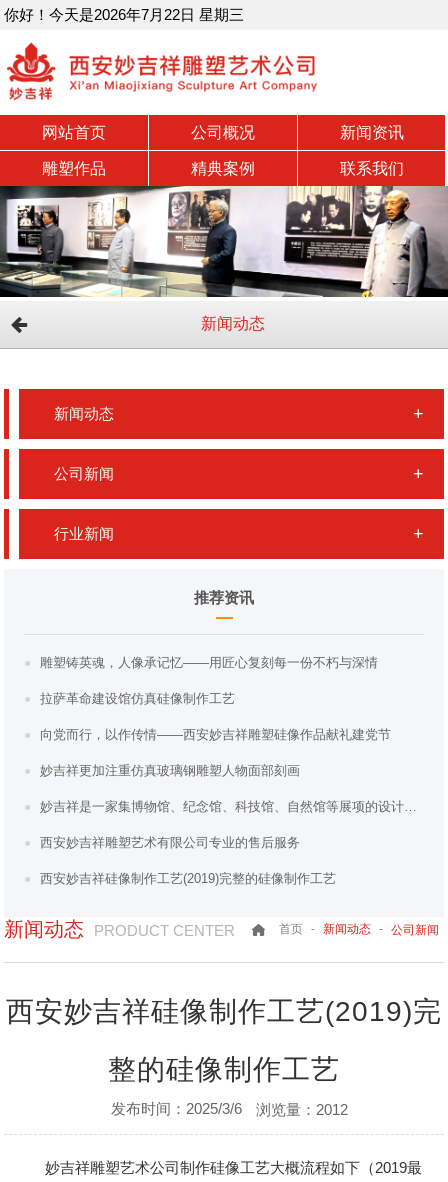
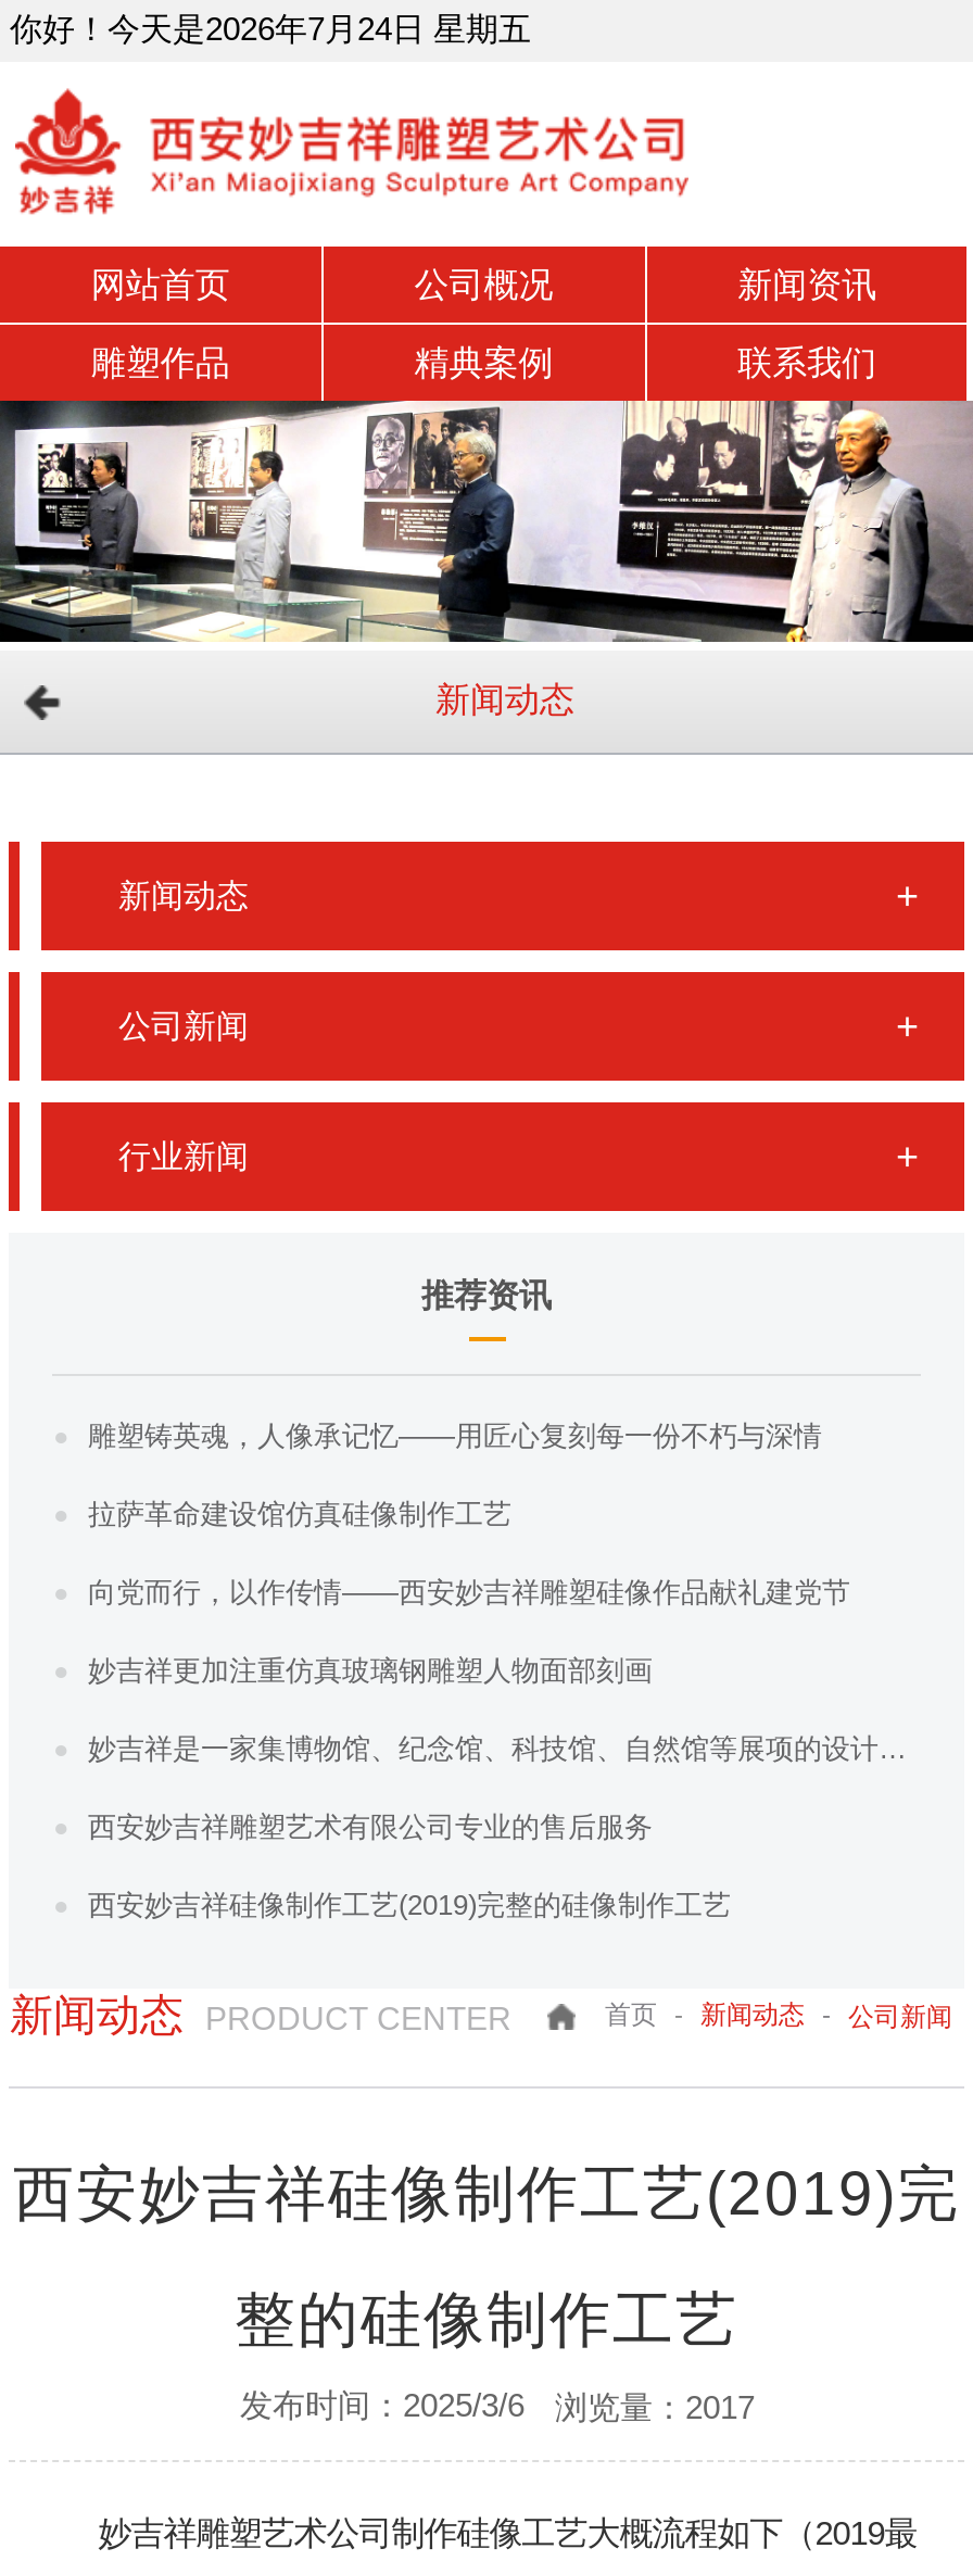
[4,6,244,23] 你好！今天是2026年7月22日 星期三 -> [10,10,531,47] 你好！今天是2026年7月24日 星期五
[110,1099,347,1118] 发布时间：2025/3/6 浏览量：2012 -> [240,2385,755,2424] 发布时间：2025/3/6 浏览量：2017

